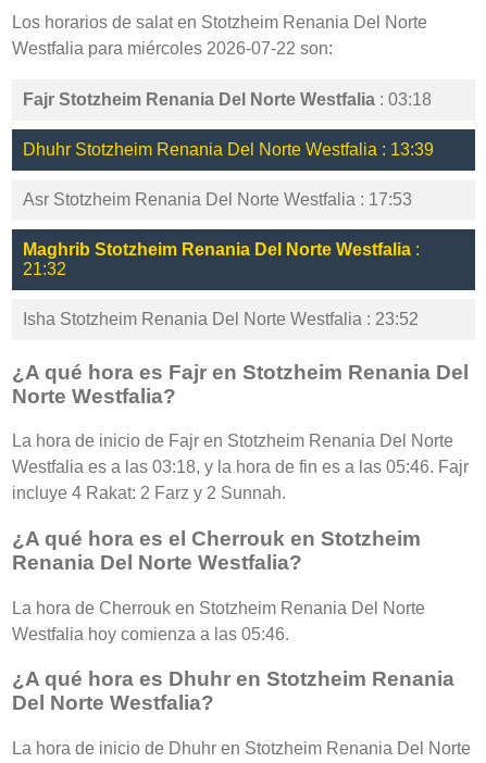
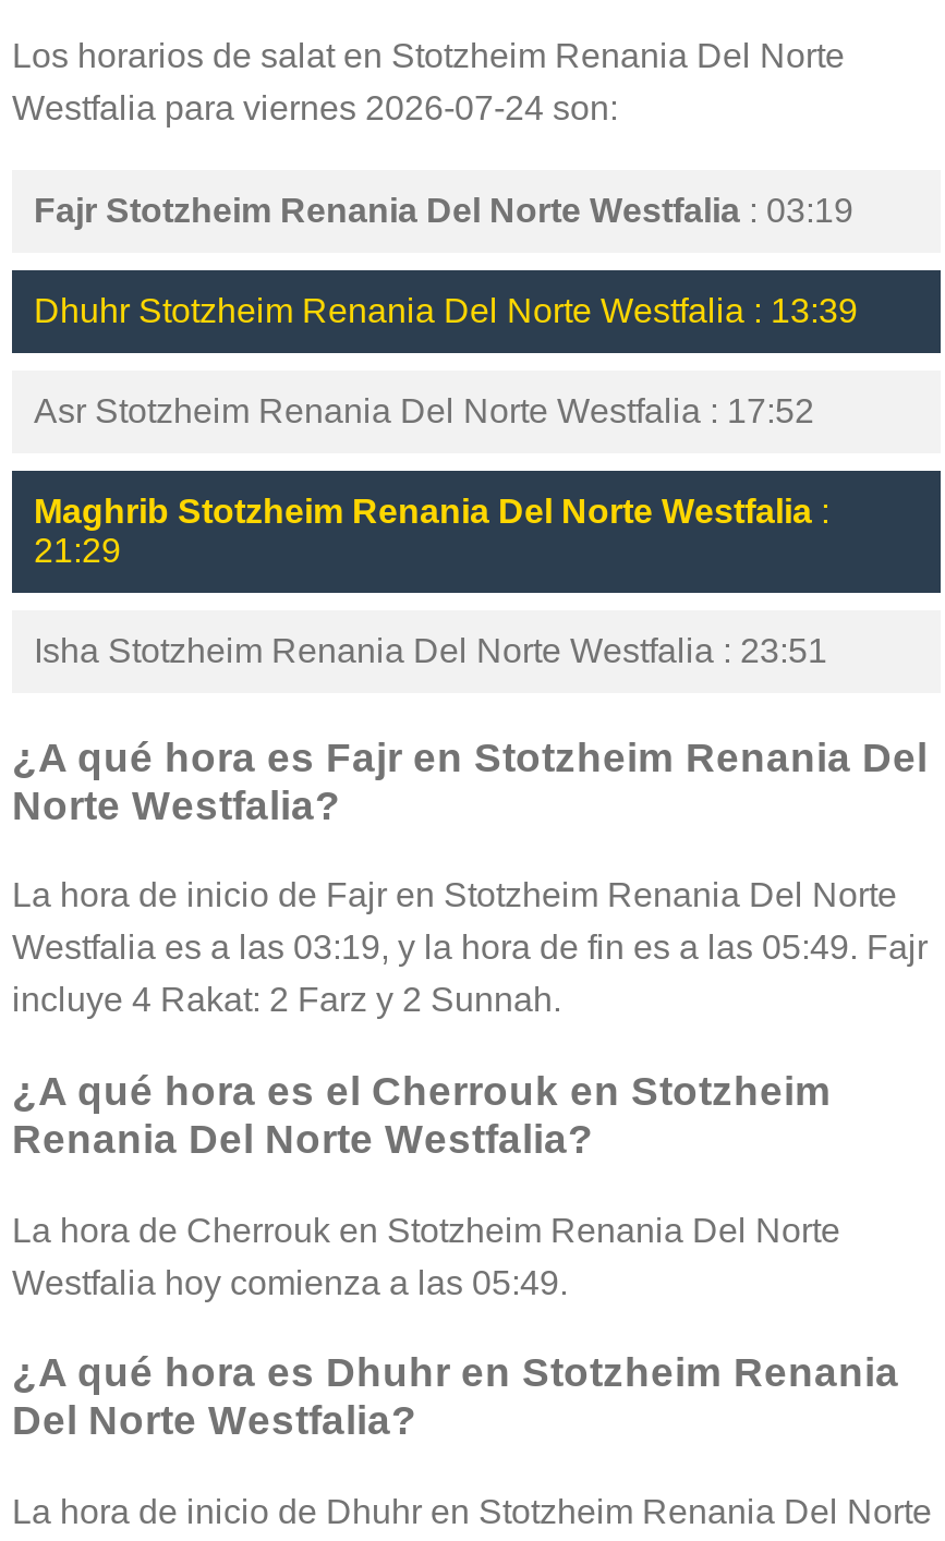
[12,39,333,57] Westfalia para miércoles 2026-07-22 son: -> [12,89,618,126] Westfalia para viernes 2026-07-24 son:
[23,90,432,108] Fajr Stotzheim Renania Del Norte Westfalia: 03:18 -> [34,191,853,228] Fajr Stotzheim Renania Del Norte Westfalia: 03:19
[23,190,412,208] Asr Stotzheim Renania Del Norte Westfalia : 17:53 -> [34,392,814,429] Asr Stotzheim Renania Del Norte Westfalia : 17:52
[23,260,66,278] 21:32 -> [34,531,121,568] 21:29
[23,310,419,328] Isha Stotzheim Renania Del Norte Westfalia : 23:52 -> [34,632,827,669] Isha Stotzheim Renania Del Norte Westfalia : 23:51
[12,458,469,476] Westfalia es a las 03:18, y la hora de fin es a las 05:46. Fajr -> [12,929,928,966] Westfalia es a las 03:19, y la hora de fin es a las 05:49. Fajr
[12,625,289,643] Westfalia hoy comienza a las 05:46. -> [12,1264,568,1301] Westfalia hoy comienza a las 05:49.

